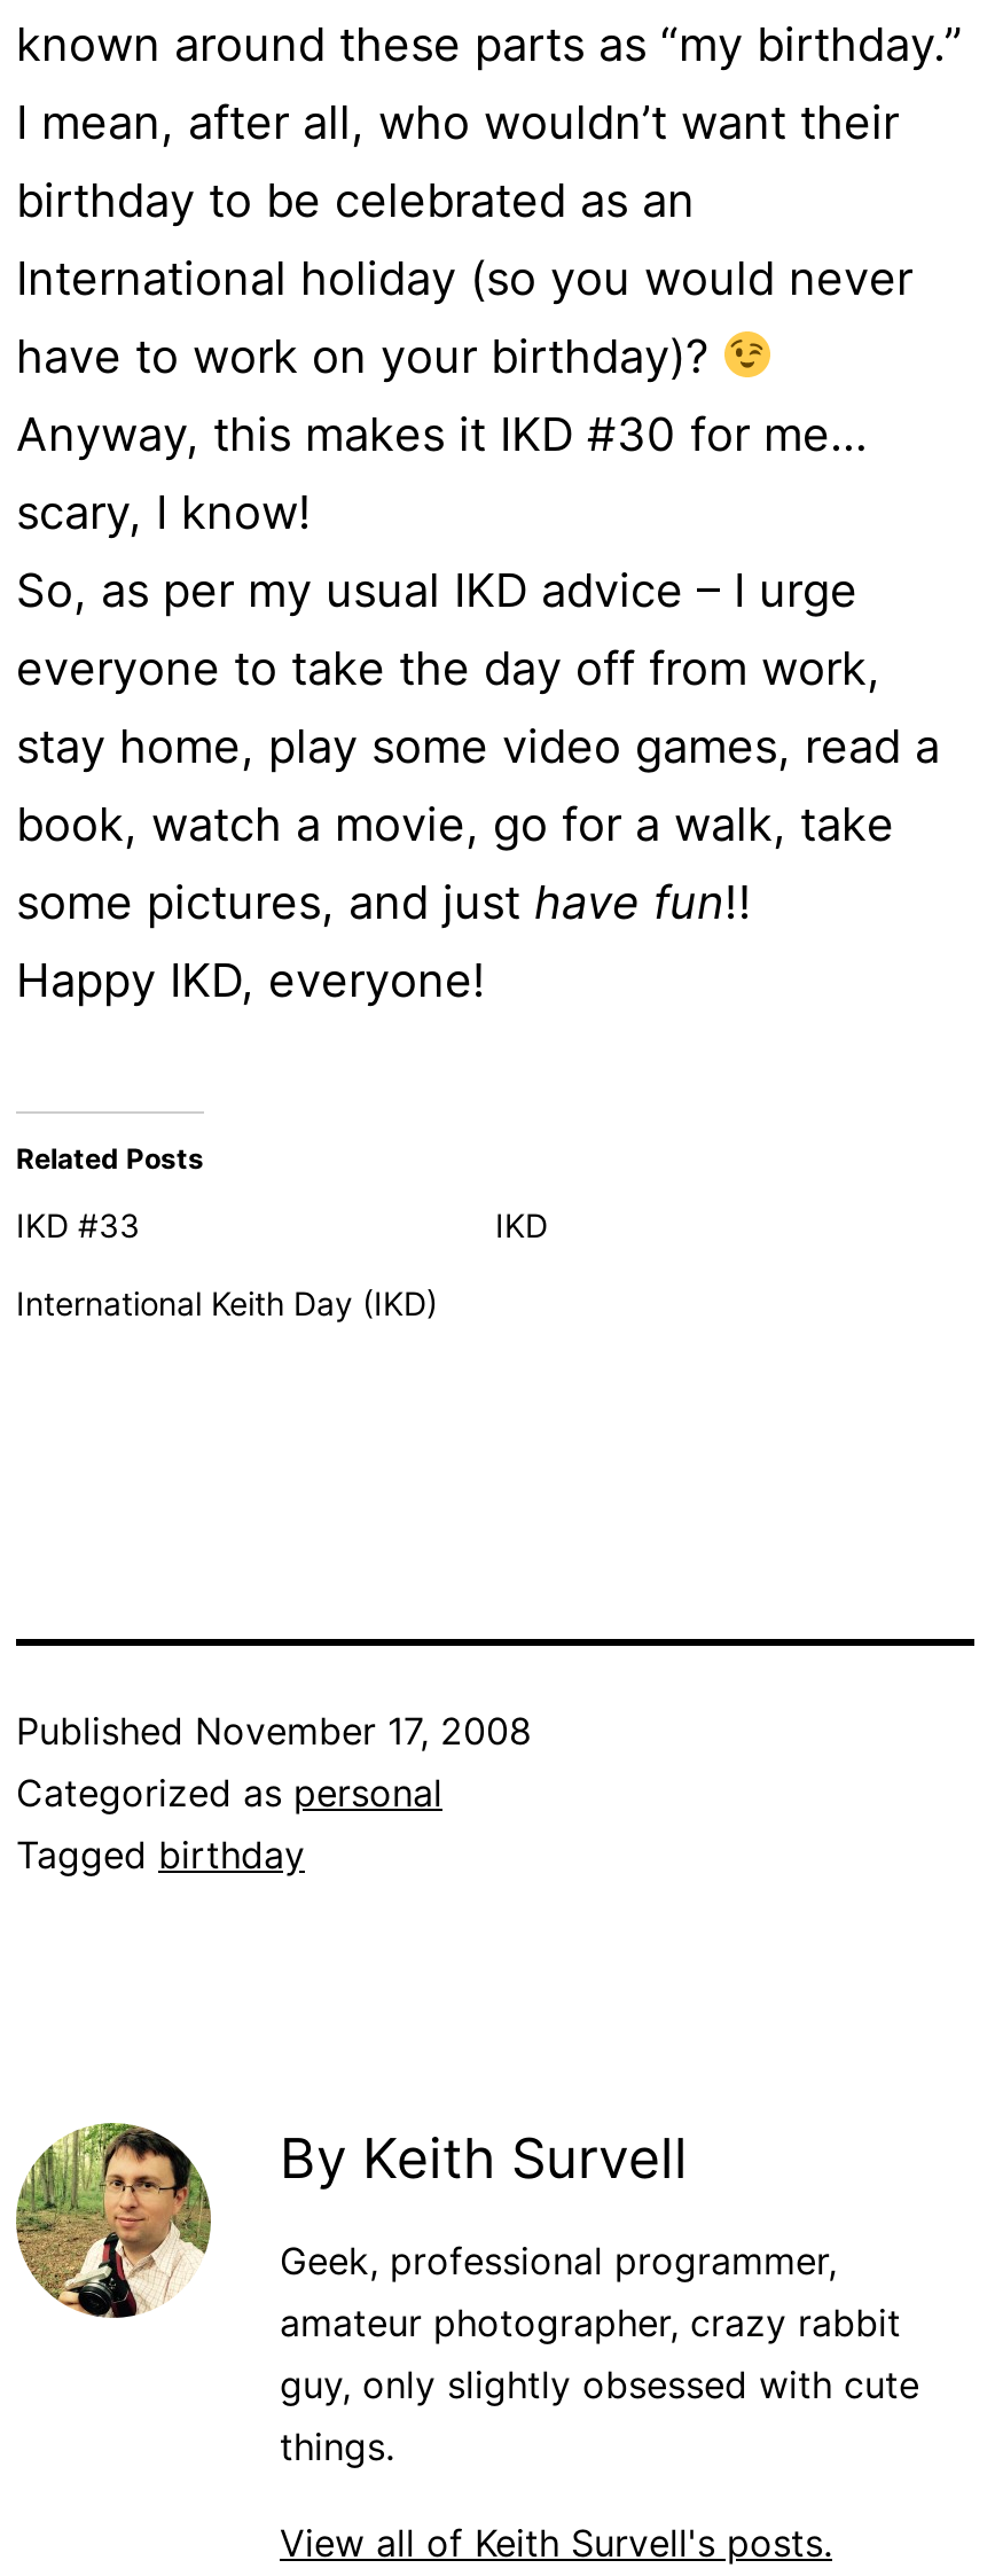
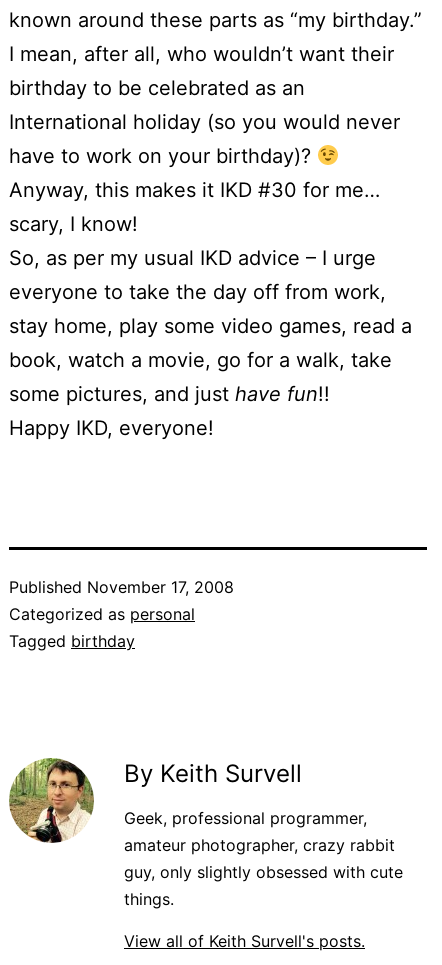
[16,1140,548,1321] Related Posts | IKD #33 | IKD | International Keith Day (IKD) -> none

